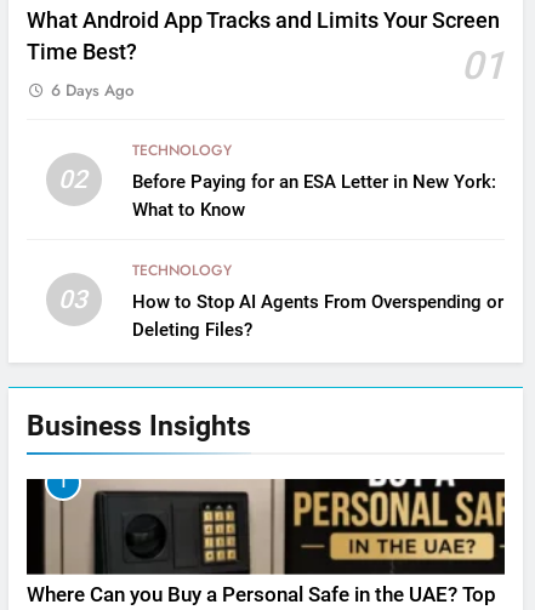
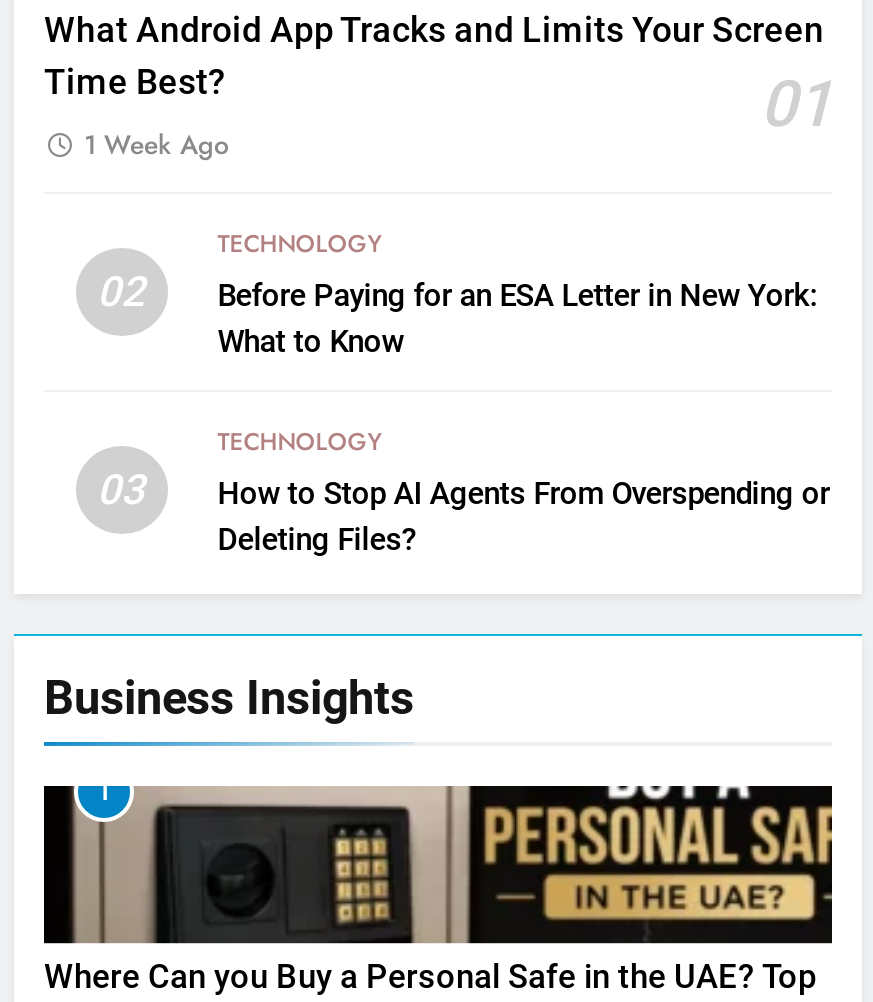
[51,79,133,102] 6 Days Ago -> [84,126,228,164] 1 Week Ago

